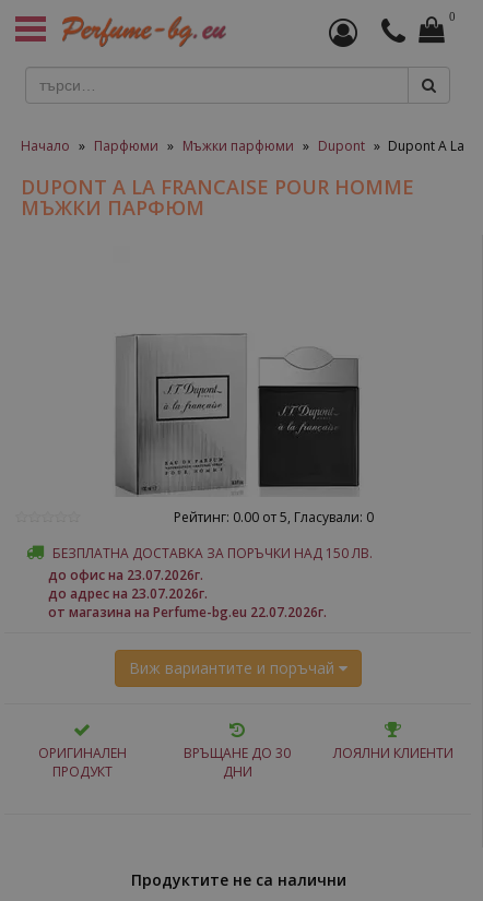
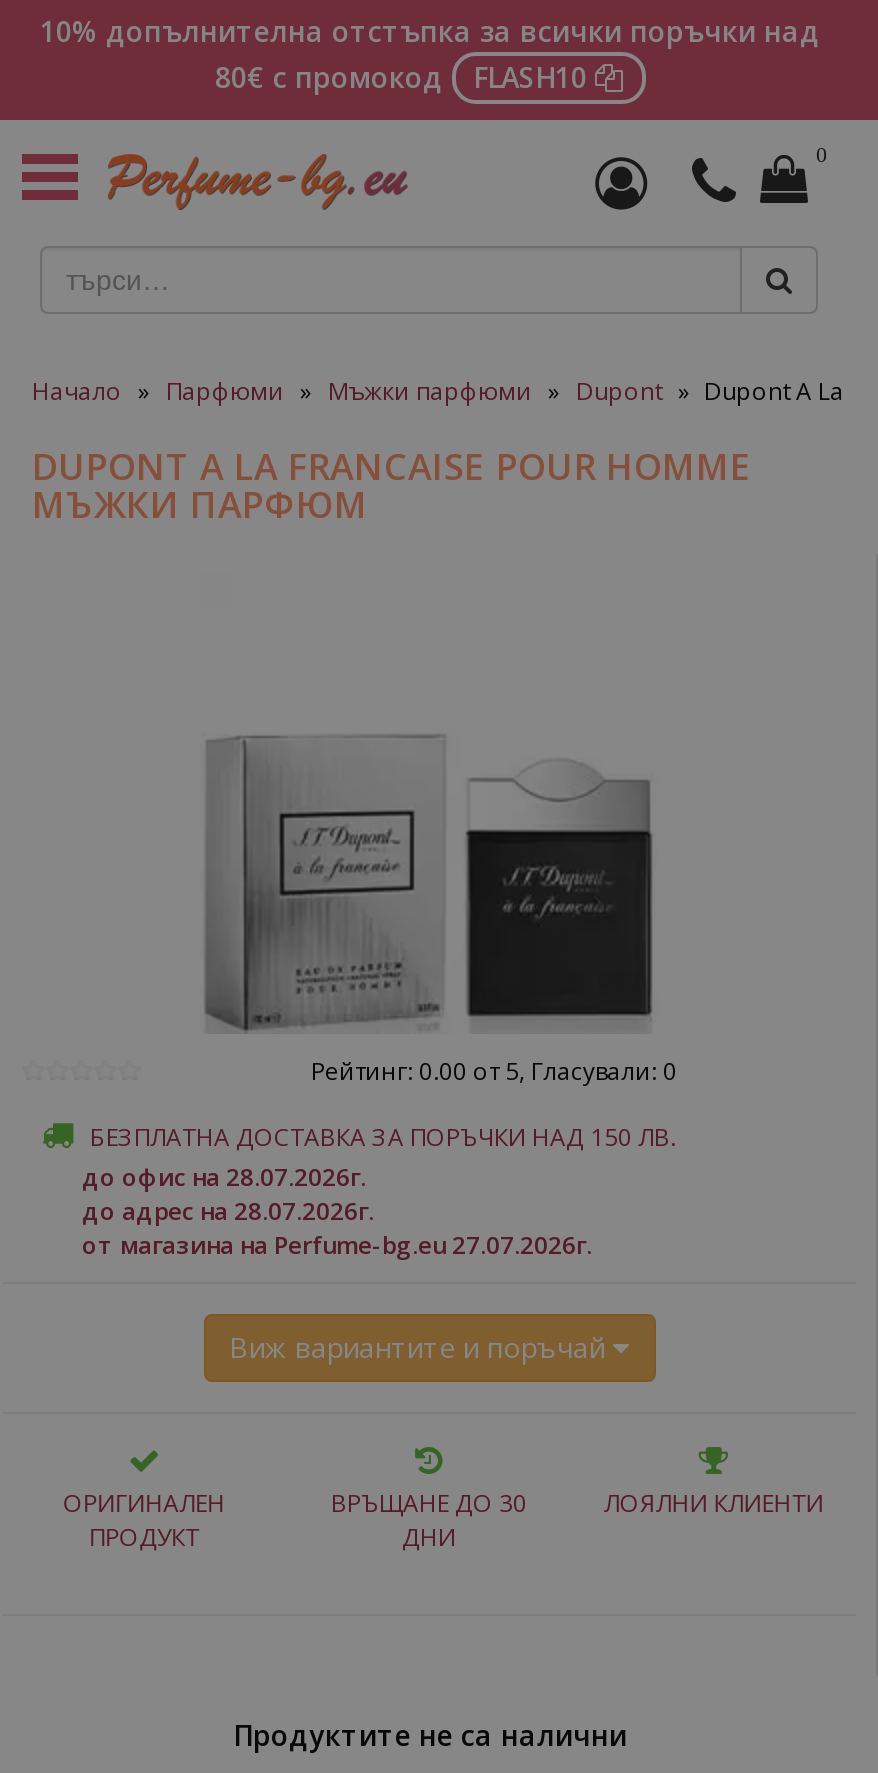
none -> [40,12,820,96] 10% допълнителна отстъпка за всички поръчки над | 80€ с промокод FLASH10
[48,566,203,584] до офис на 23.07.2026г. -> [82,1160,366,1194] до офис на 28.07.2026г.
[48,584,208,603] до адрес на 23.07.2026г. -> [82,1194,374,1228] до адрес на 28.07.2026г.
[48,603,327,621] от магазина на Perfume-bg.eu 22.07.2026г. -> [82,1228,592,1262] от магазина на Perfume-bg.eu 27.07.2026г.

